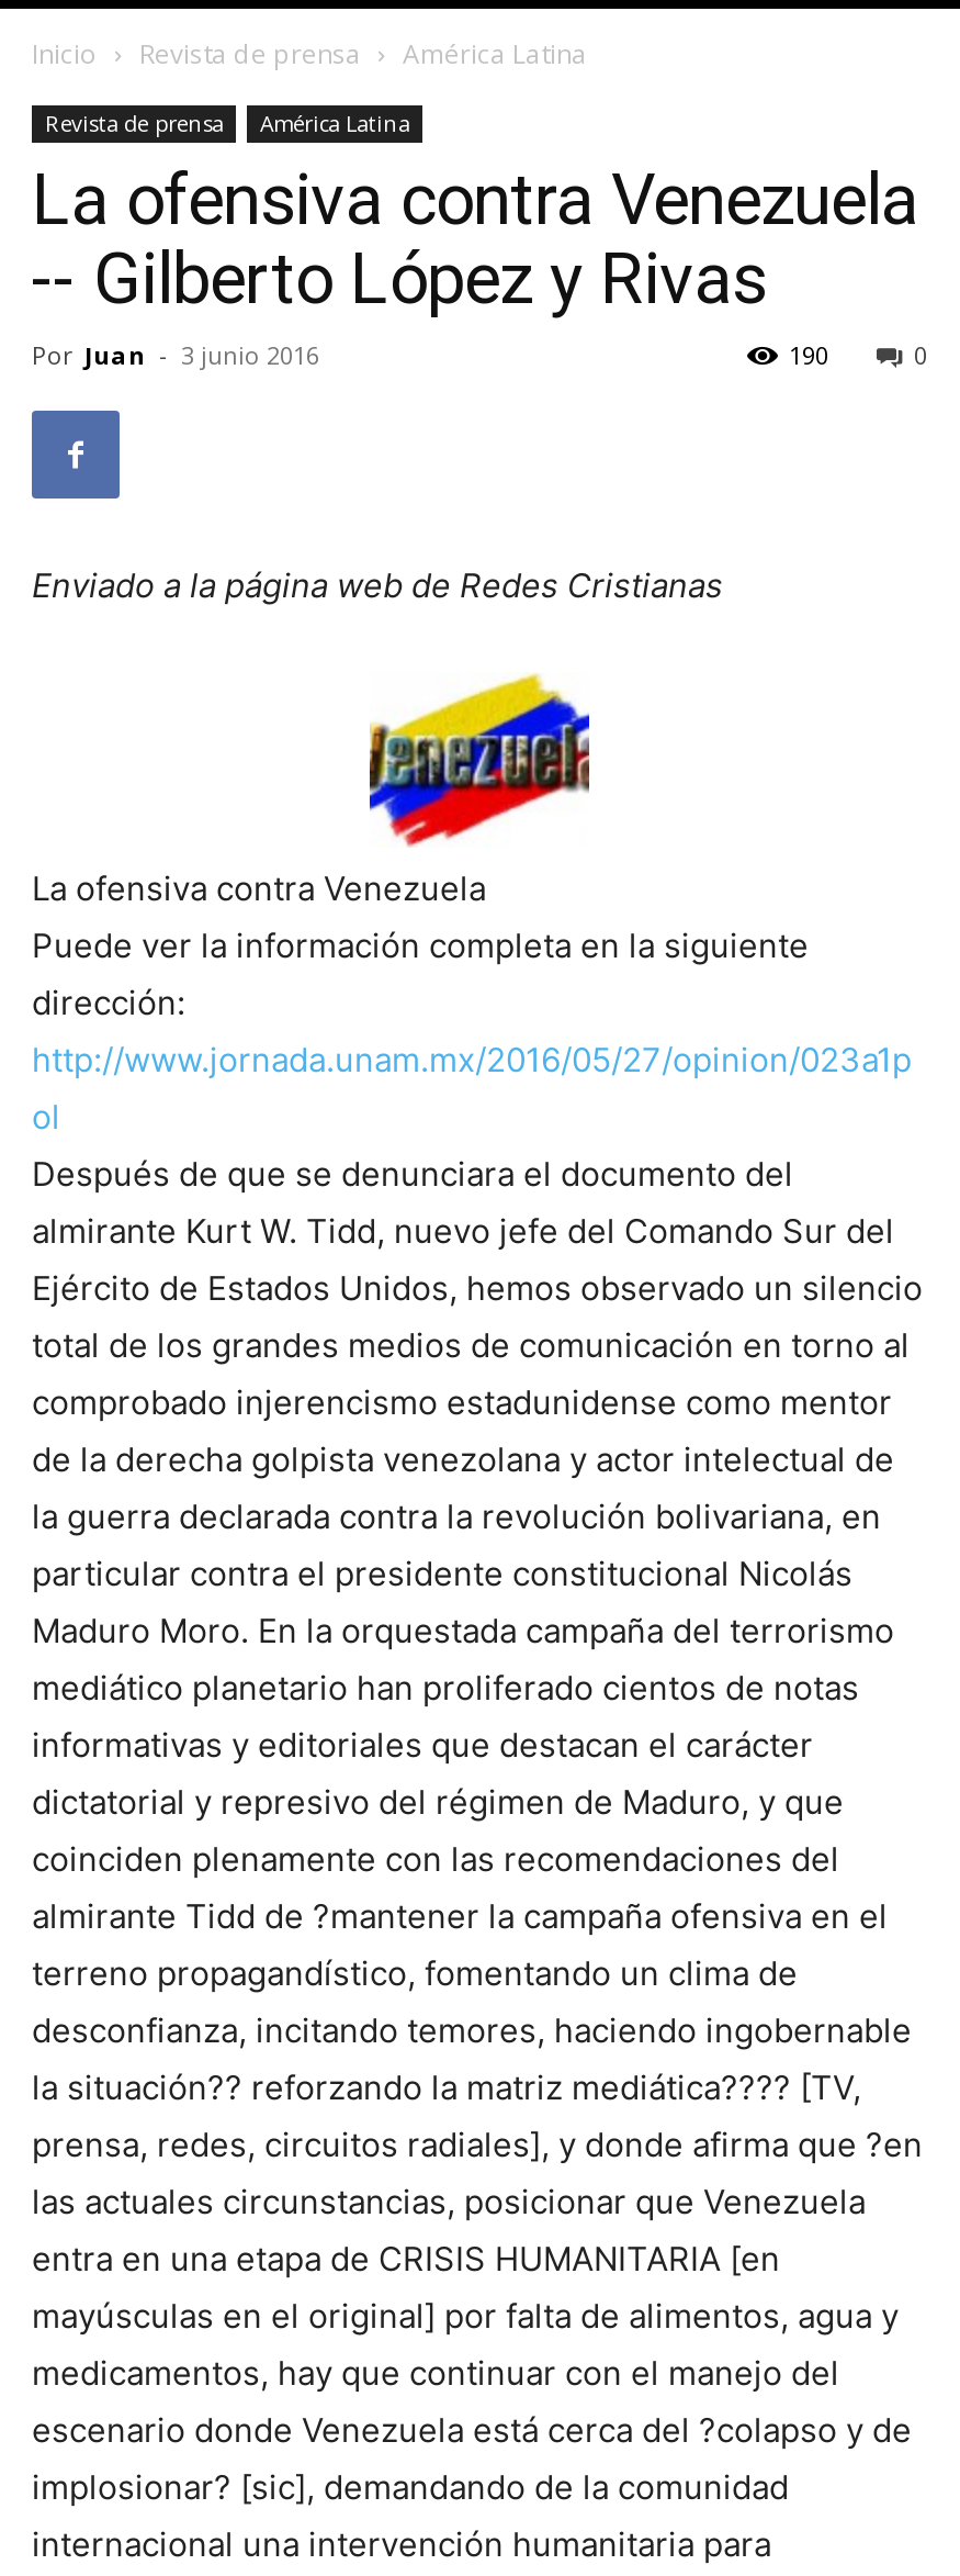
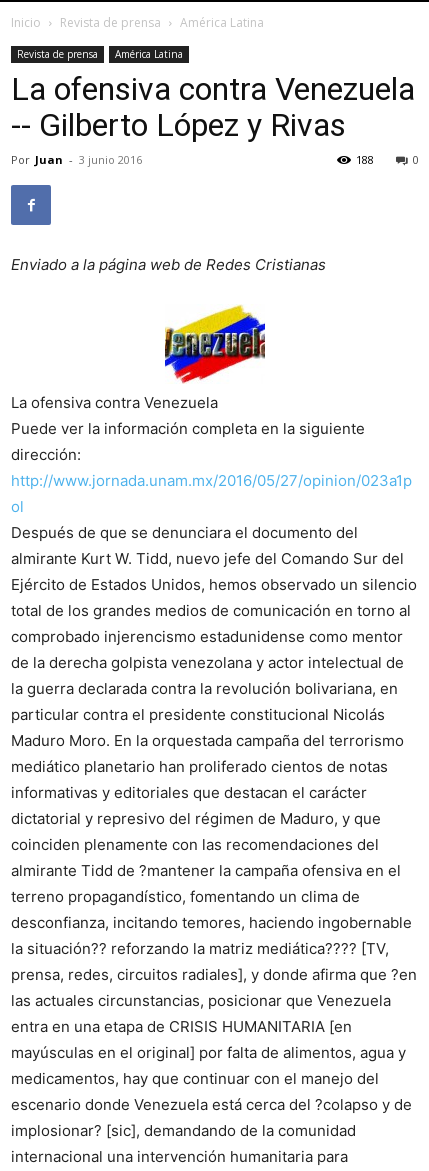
[789,339,828,372] 190 -> [356,152,374,167] 188

